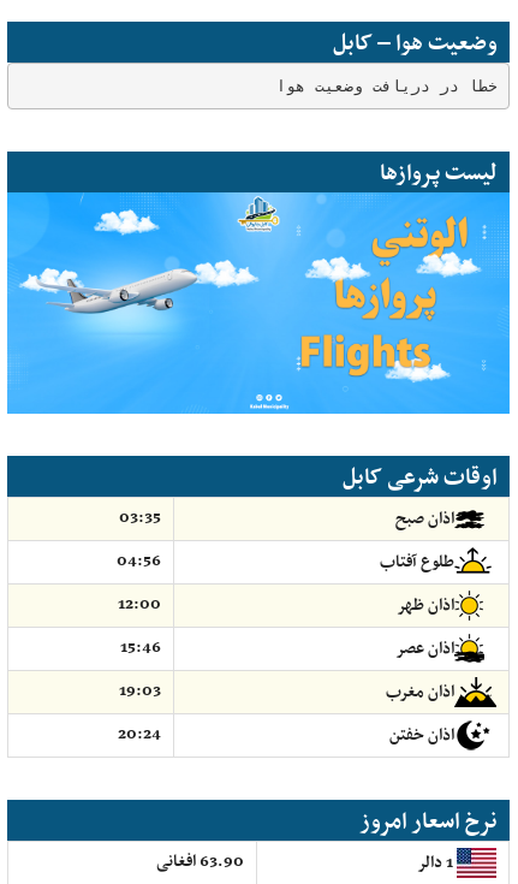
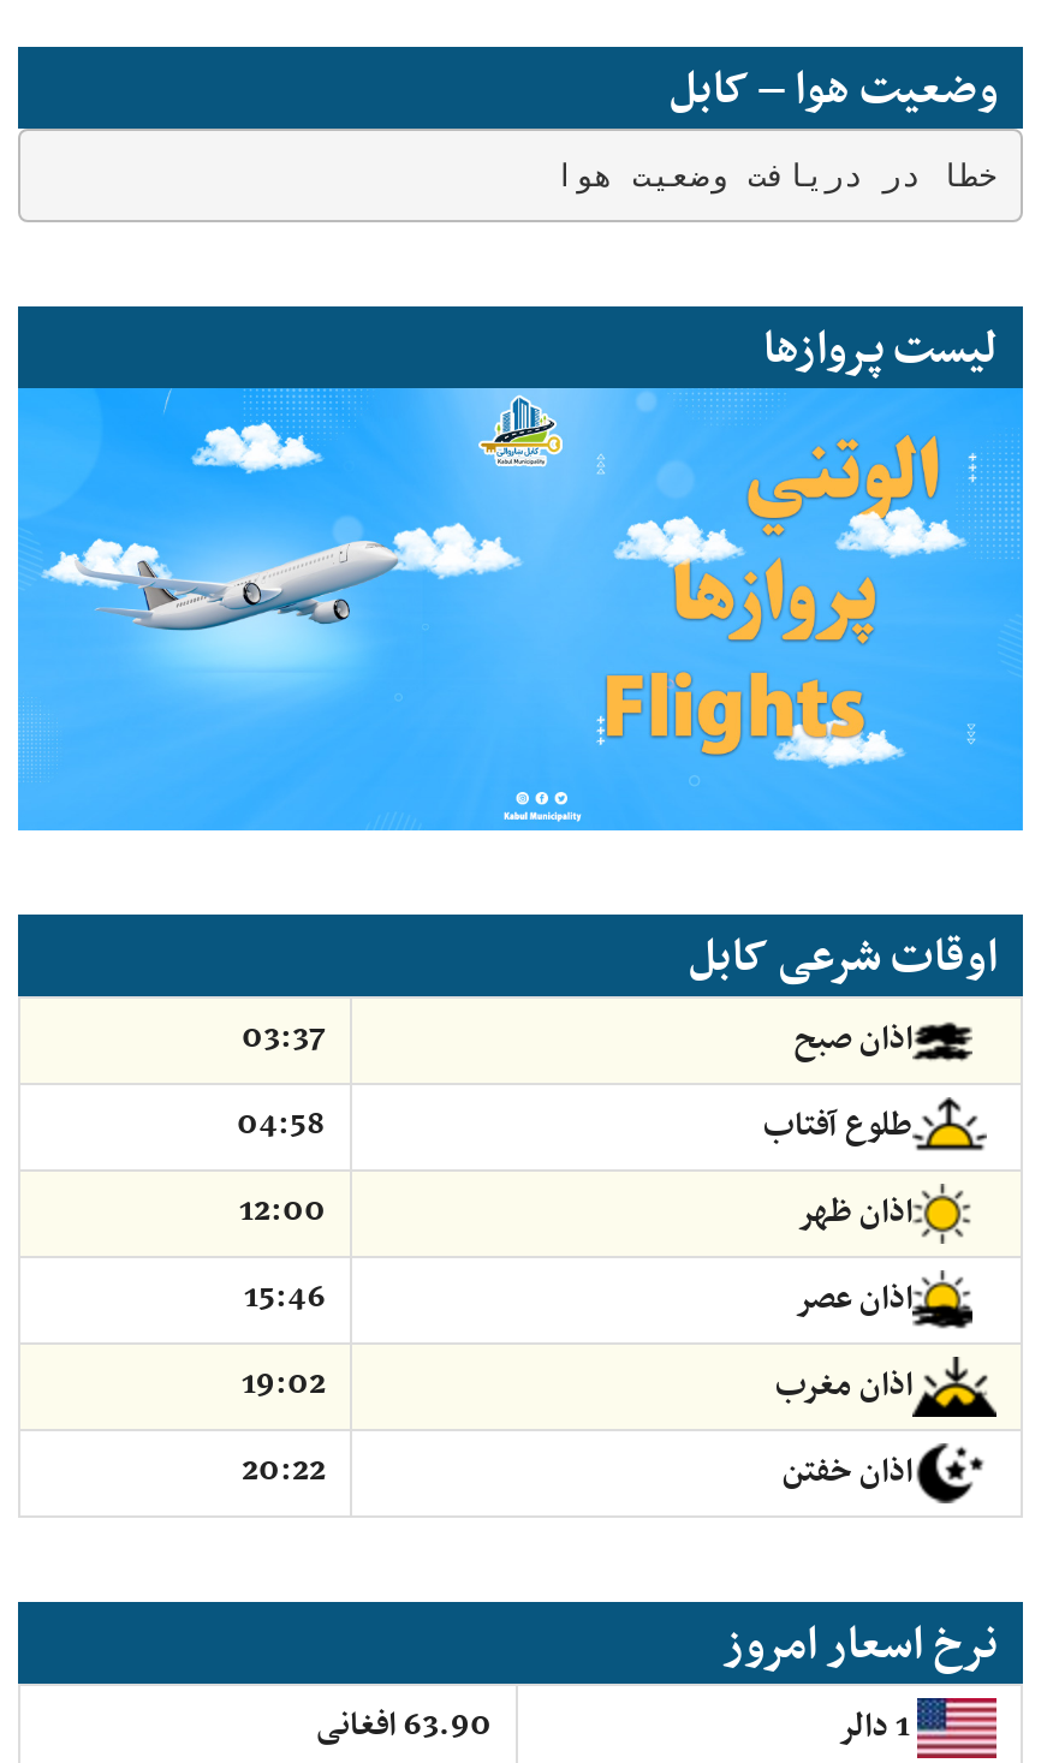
[119,503,161,531] 03:35 -> [242,1009,326,1064] 03:37
[117,546,161,574] 04:56 -> [237,1095,326,1151] 04:58
[119,676,161,704] 19:03 -> [242,1355,326,1410] 19:02
[118,719,161,747] 20:24 -> [242,1441,326,1497] 20:22

